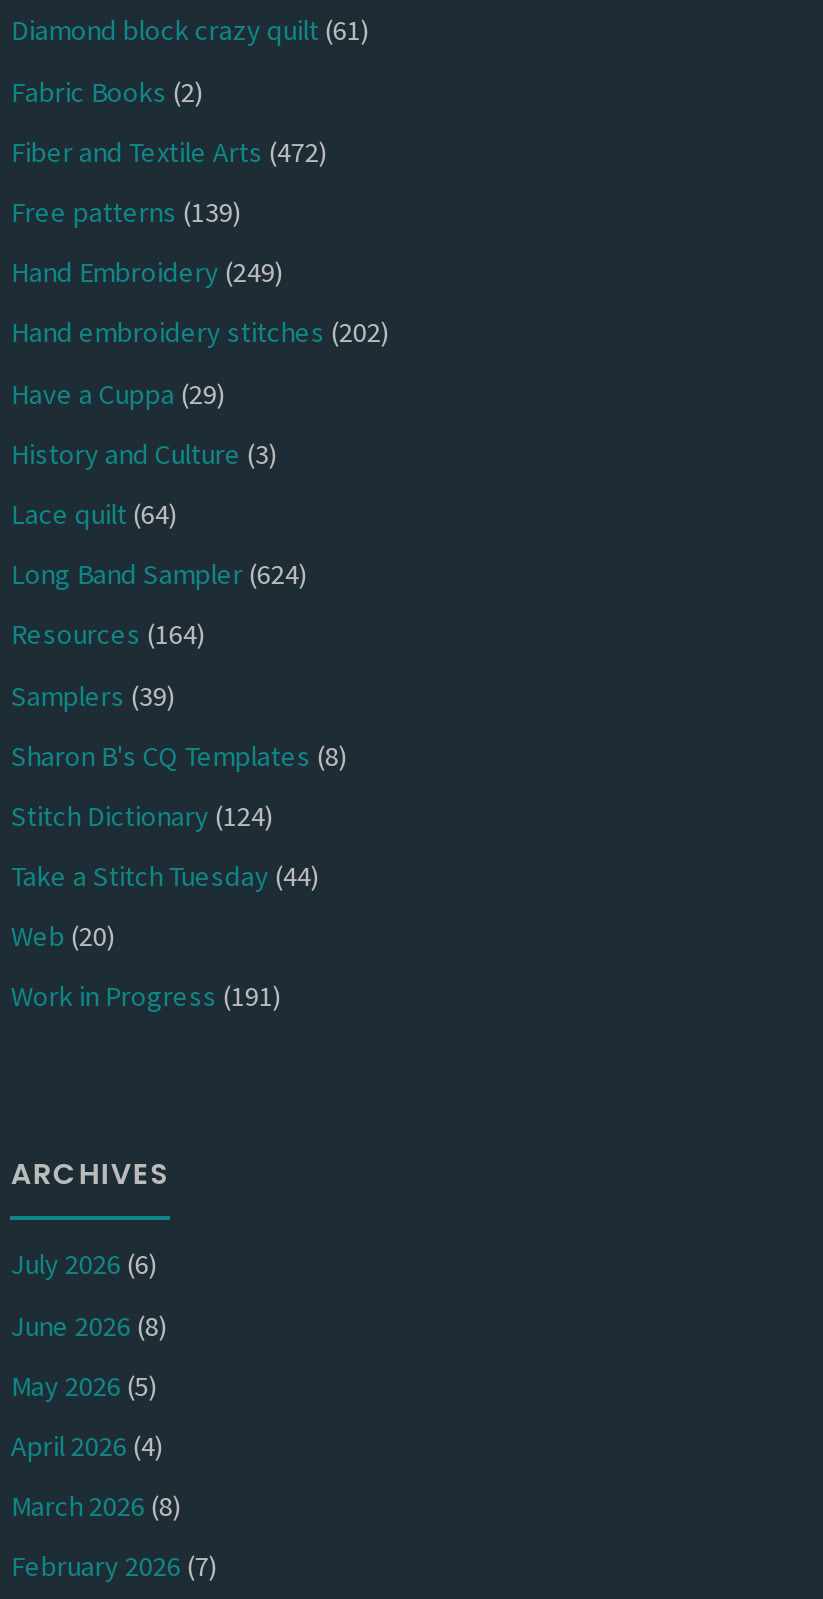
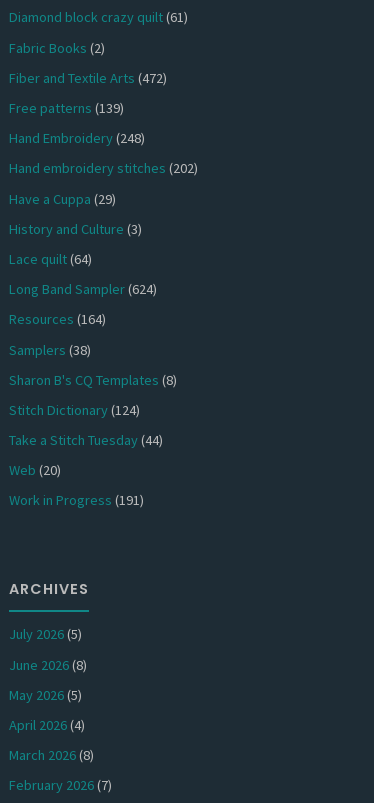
[11,254,283,290] Hand Embroidery (249) -> [9,129,145,147] Hand Embroidery (248)
[11,677,175,713] Samplers (39) -> [9,340,91,358] Samplers (38)
[11,1247,157,1283] July 2026 (6) -> [9,625,82,643] July 2026 (5)

